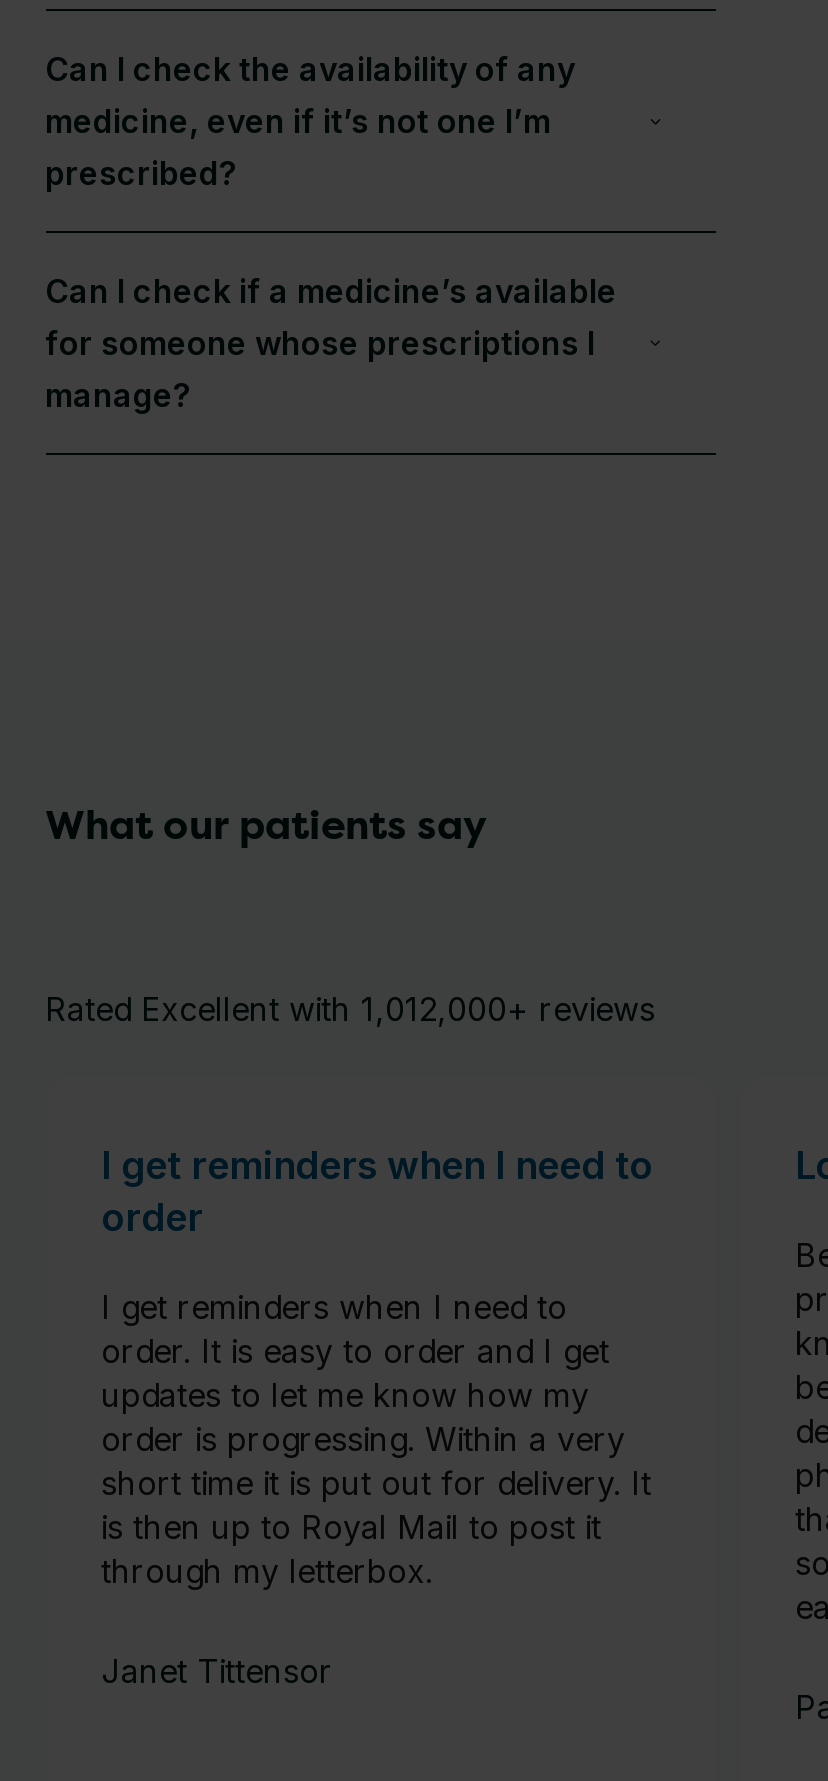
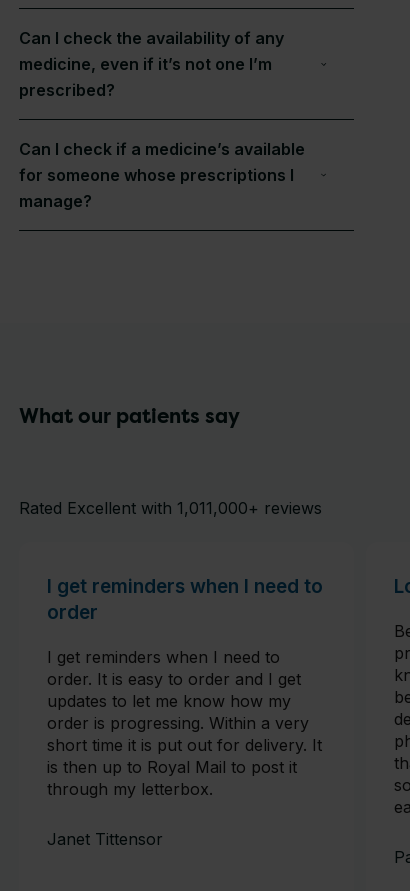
[45,989,655,1029] Rated Excellent with 1,012,000+ reviews -> [18,498,321,518] Rated Excellent with 1,011,000+ reviews

